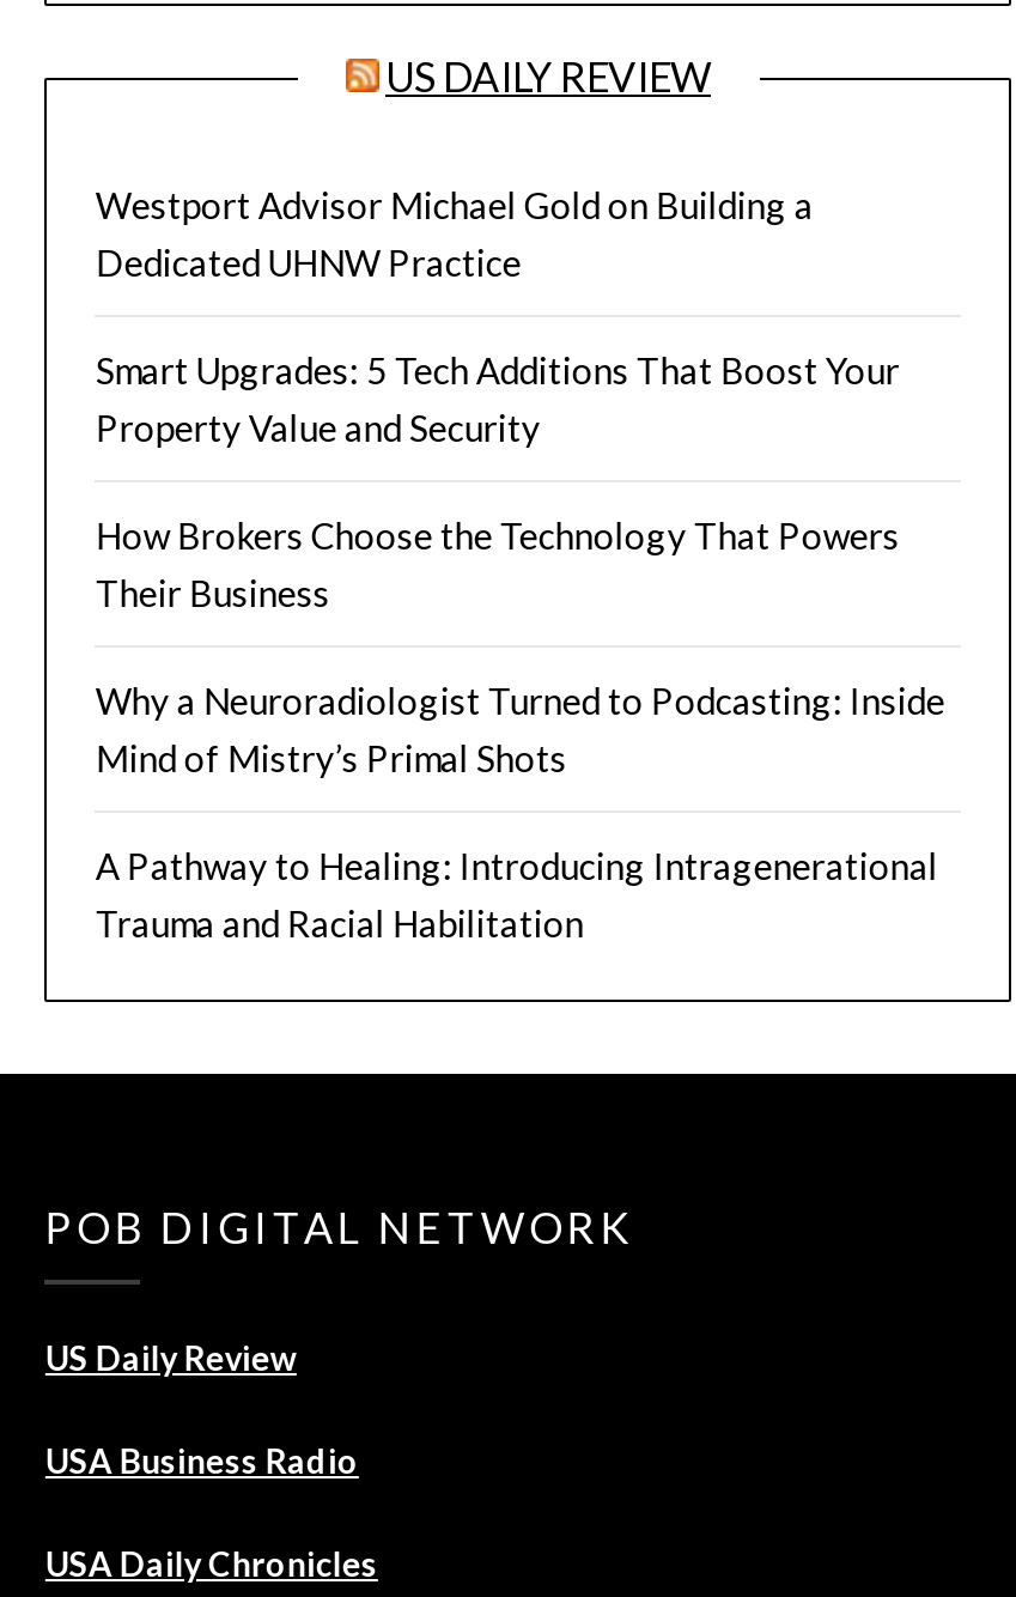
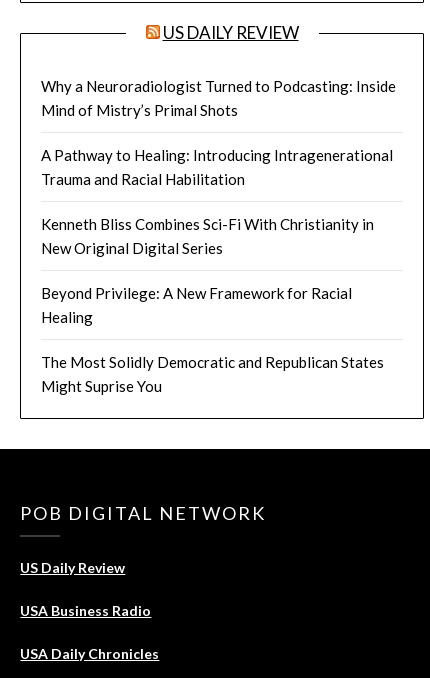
[95,183,900,614] Westport Advisor Michael Gold on Building a | Dedicated UHNW Practice | Smart Upgrades: 5 Tech Additions That Boost Your | Property Value and Security | How Brokers Choose the Technology That Powers | Their Business -> none
moved [95,679,945,944] -> [41,77,396,188]: Why a Neuroradiologist Turned to Podcasting: Inside | Mind of Mistry’s Primal Shots | A Pathway to Healing: Introducing Intragenerational | Trauma and Racial Habilitation
none -> [41,215,384,395] Kenneth Bliss Combines Sci-Fi With Christianity in | New Original Digital Series | Beyond Privilege: A New Framework for Racial | Healing | The Most Solidly Democratic and Republican States | Might Suprise You

